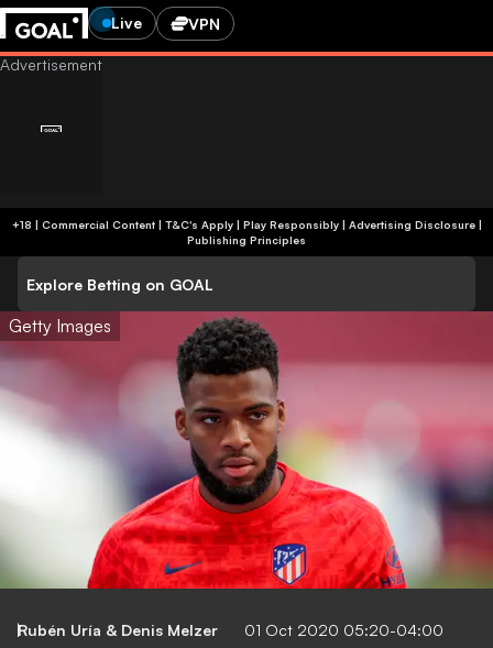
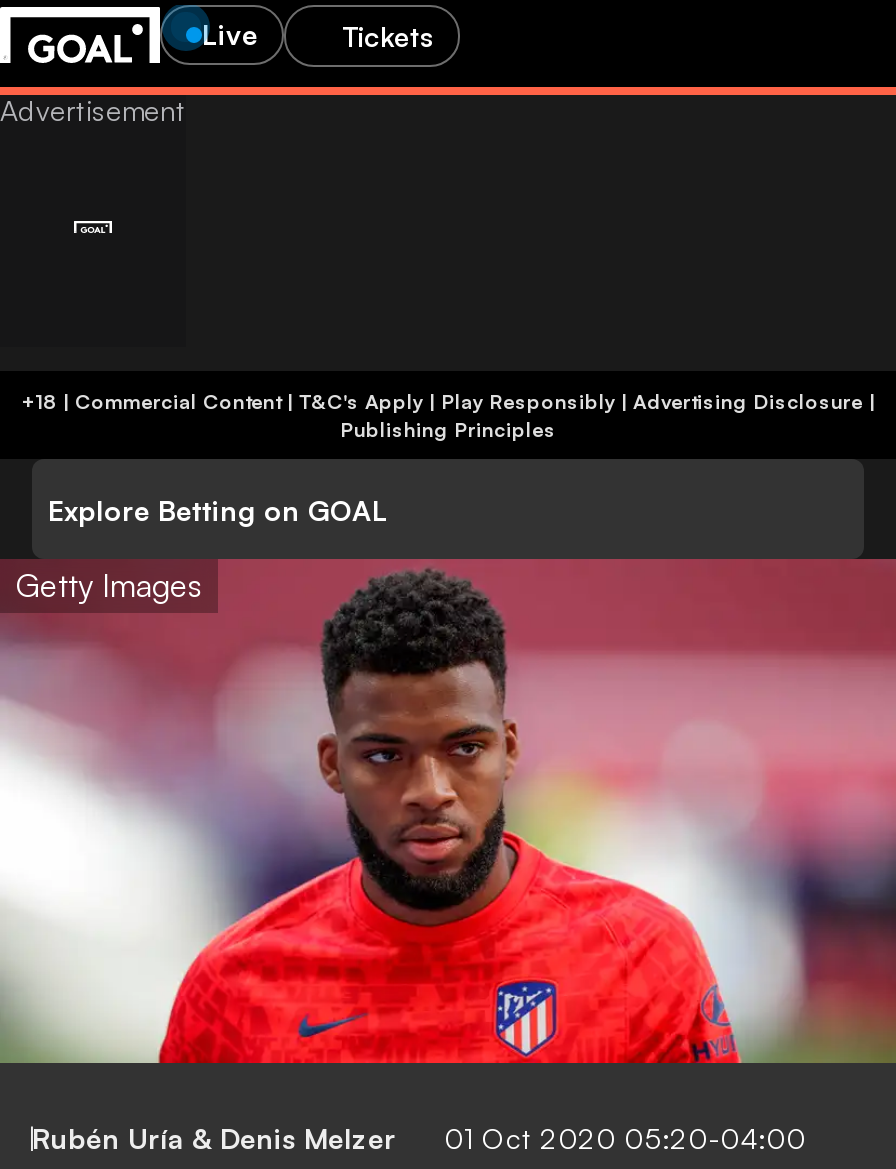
[188,14,220,32] VPN -> [342,18,434,52] Tickets

